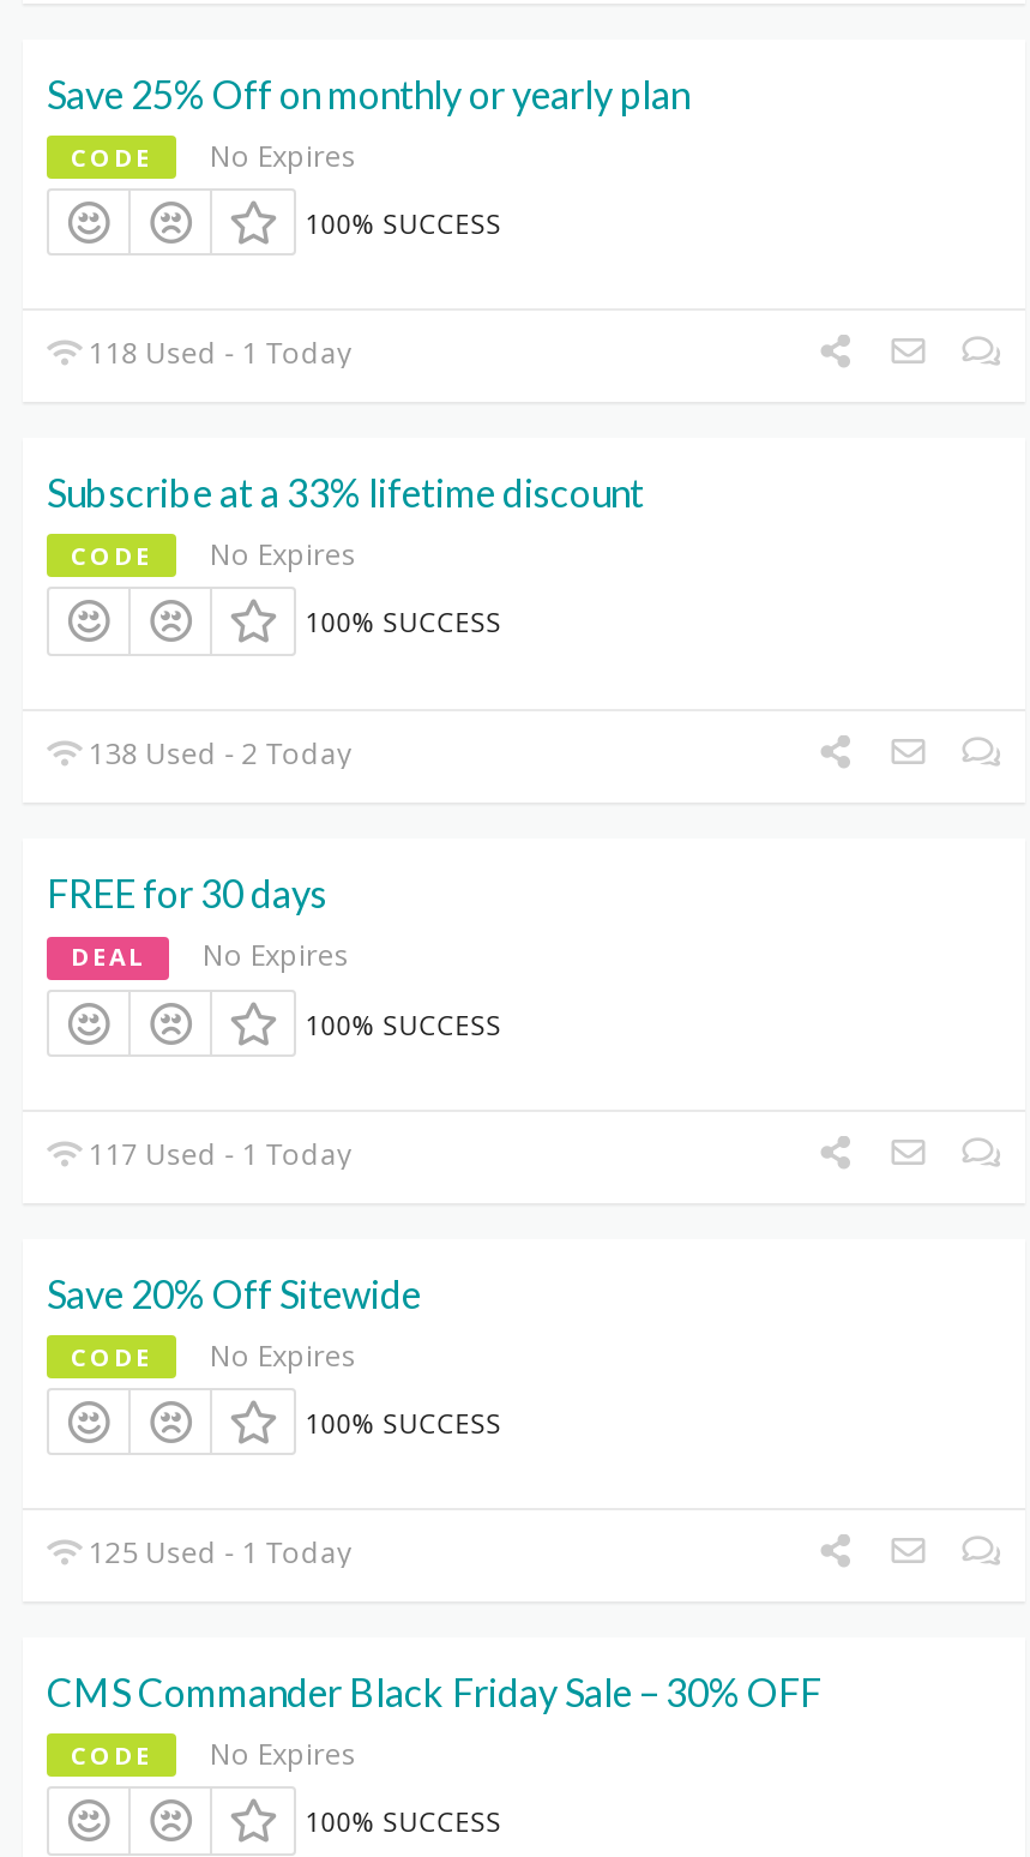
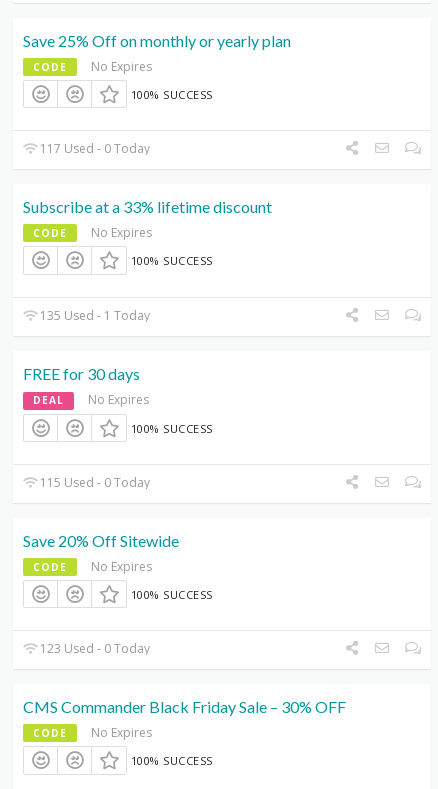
[81,333,352,373] 118 Used - 1 Today -> [37,140,150,157] 117 Used - 0 Today
[81,732,352,773] 138 Used - 2 Today -> [37,306,150,323] 135 Used - 1 Today
[81,1133,352,1174] 117 Used - 1 Today -> [37,474,150,491] 115 Used - 0 Today
[81,1533,352,1573] 125 Used - 1 Today -> [37,640,150,657] 123 Used - 0 Today

